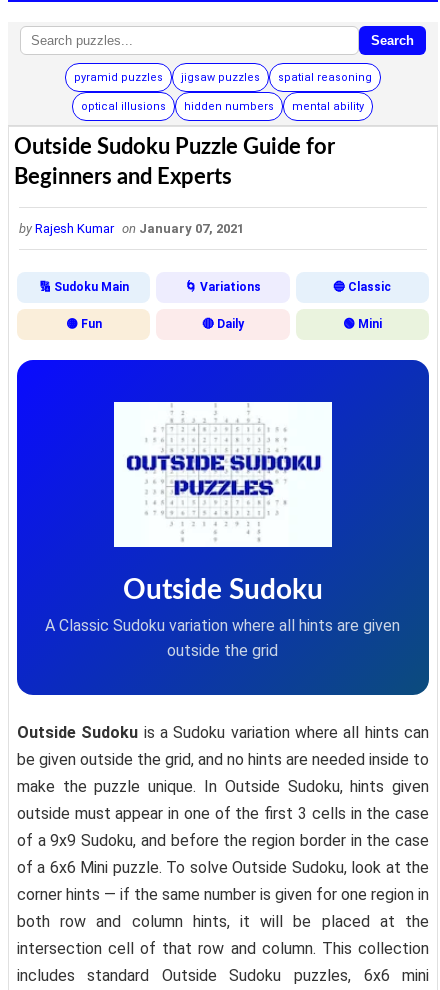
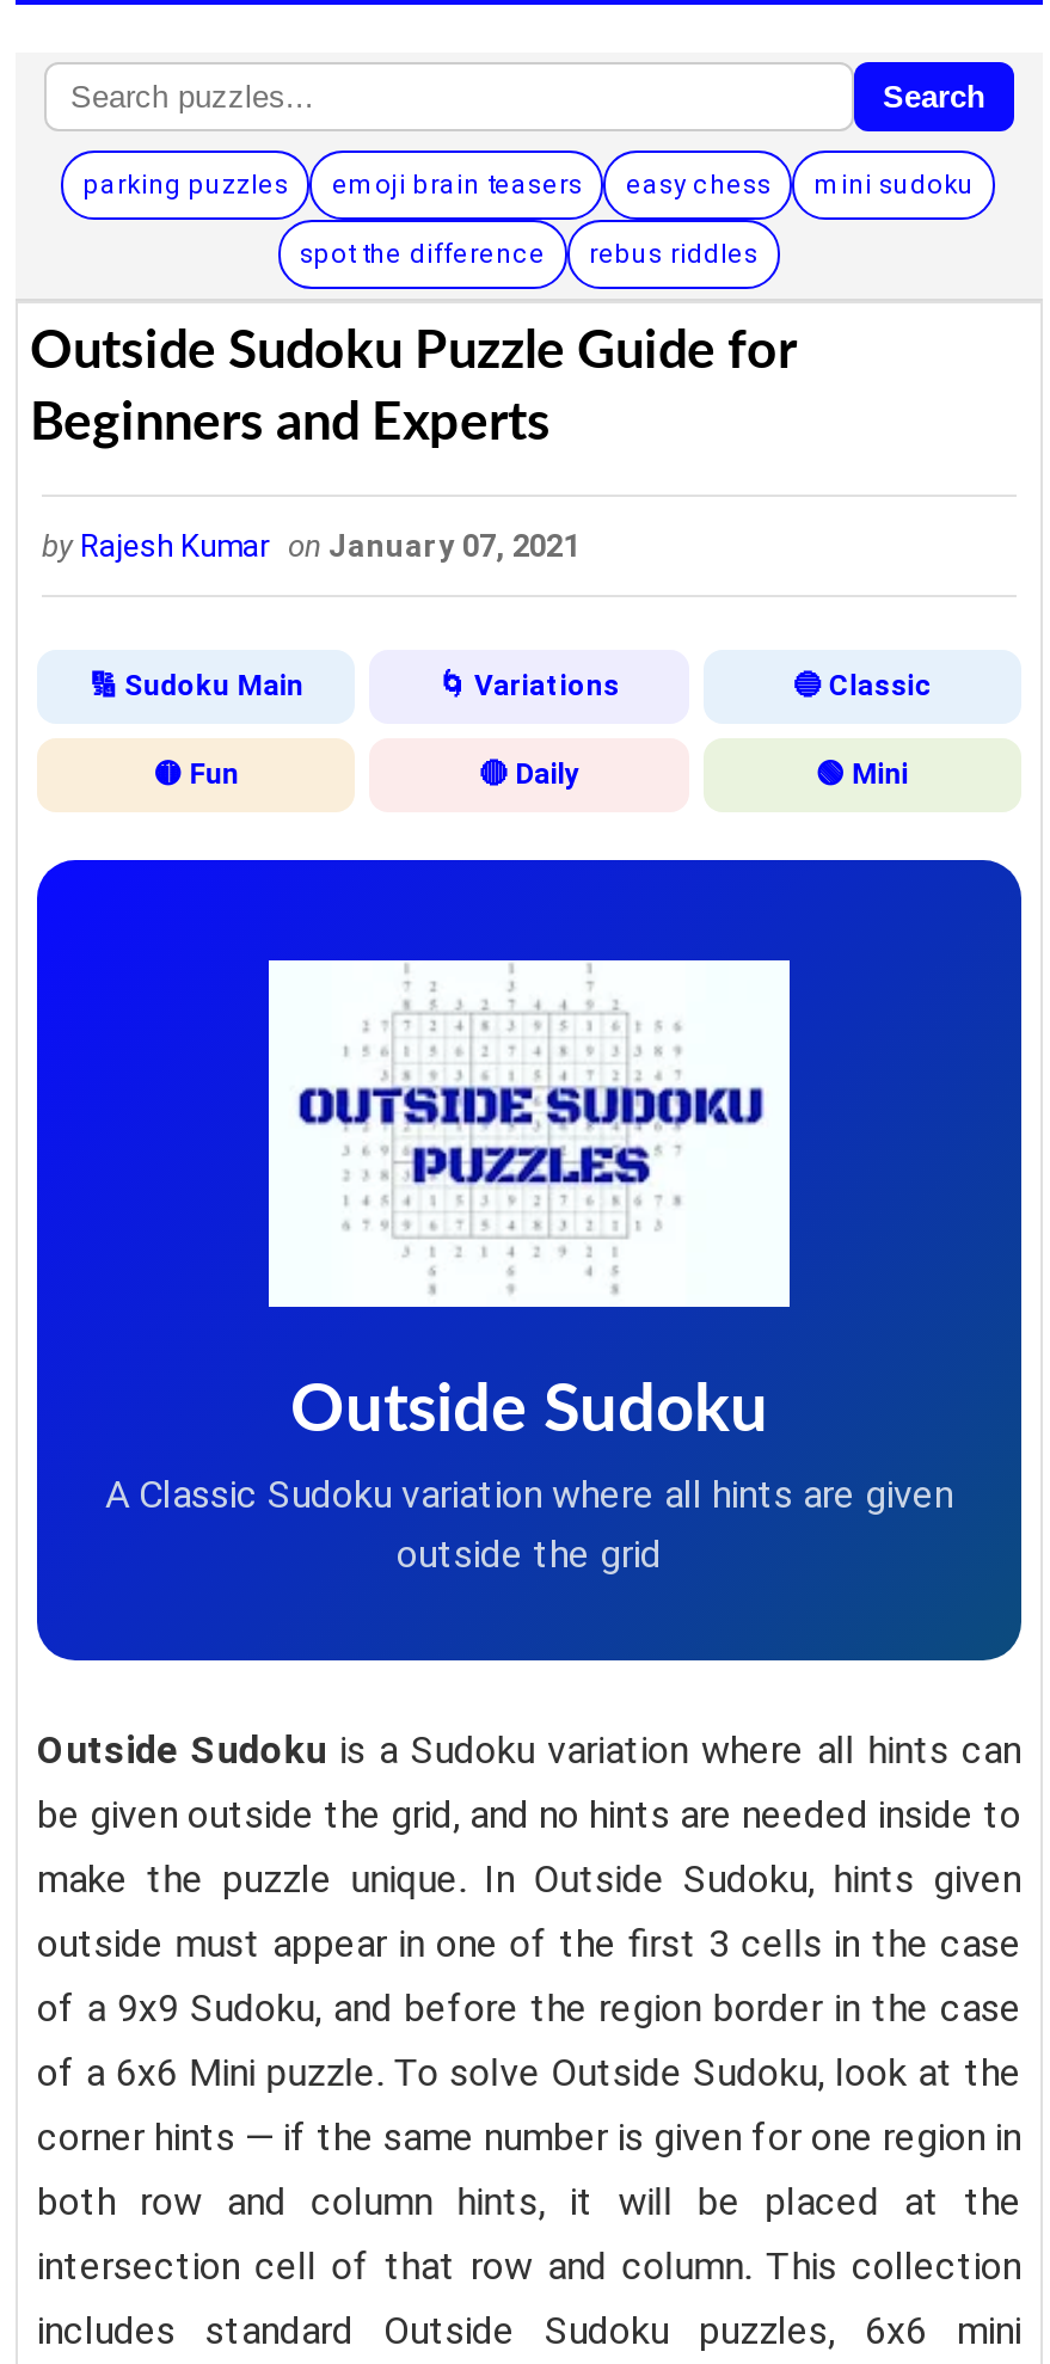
[74,71,372,84] pyramid puzzles | jigsaw puzzles | spatial reasoning -> [84,170,975,201] parking puzzles | emoji brain teasers | easy chess | mini sudoku
[81,100,364,113] optical illusions | hidden numbers | mental ability -> [300,239,759,270] spot the difference | rebus riddles

